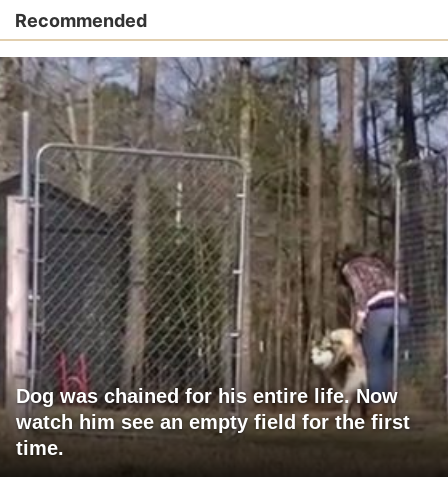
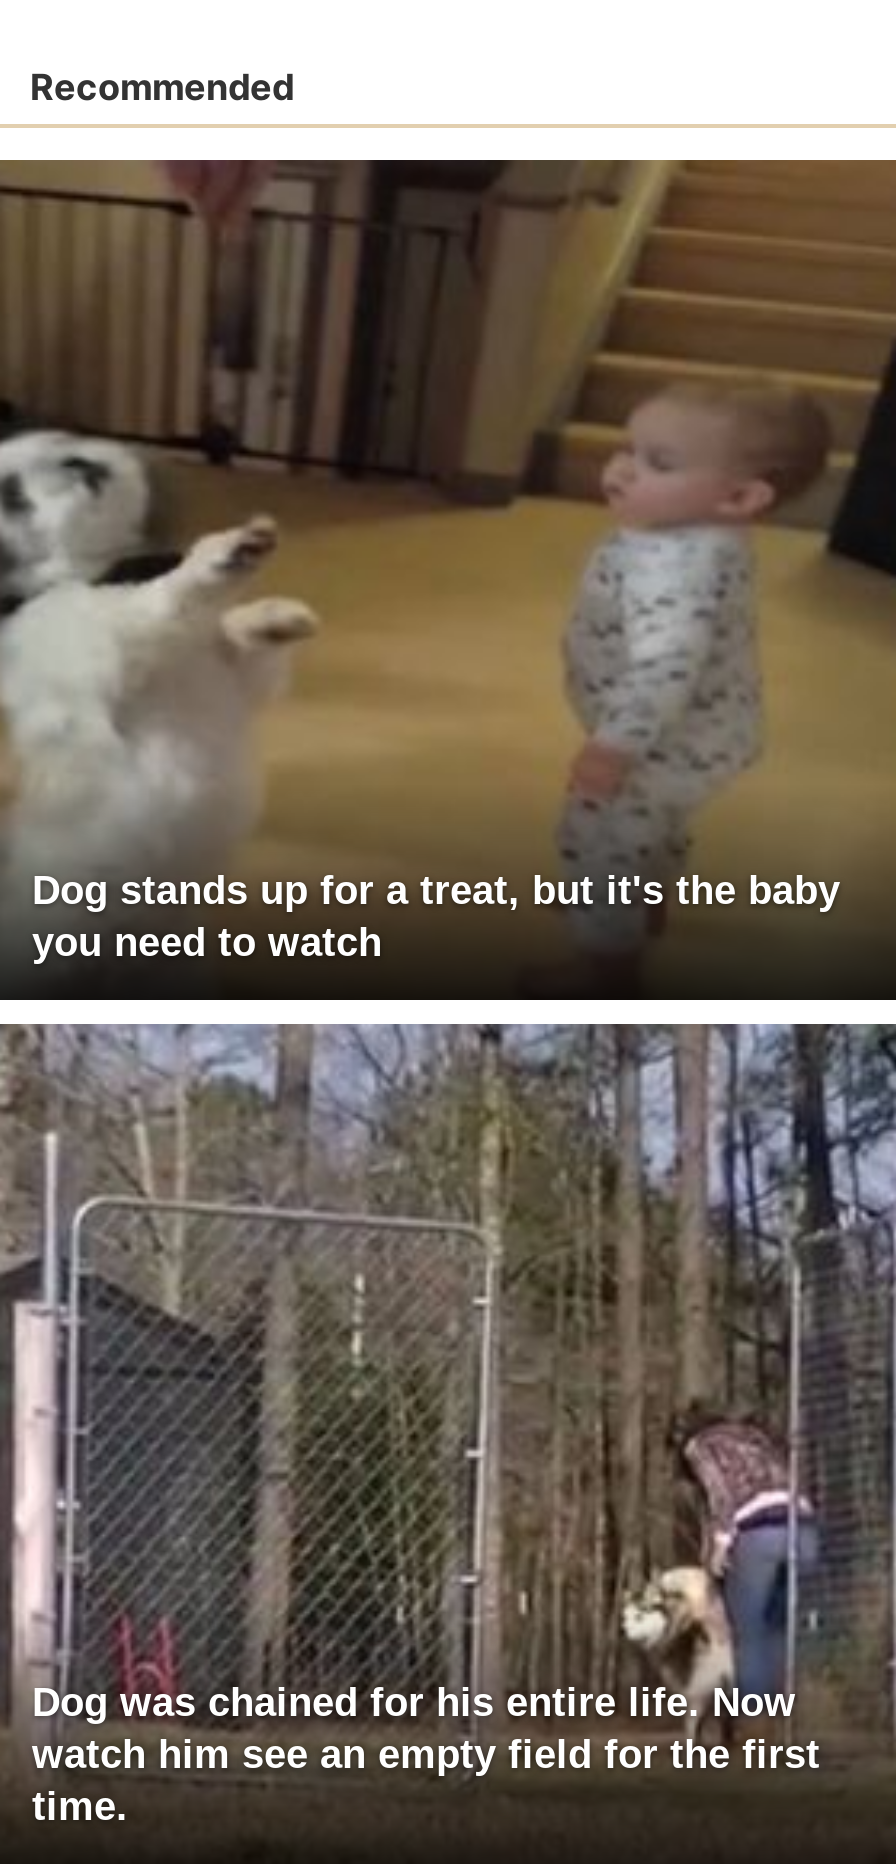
none -> [6,158,890,963] [image] | Dog stands up for a treat, but it's the baby | you need to watch

